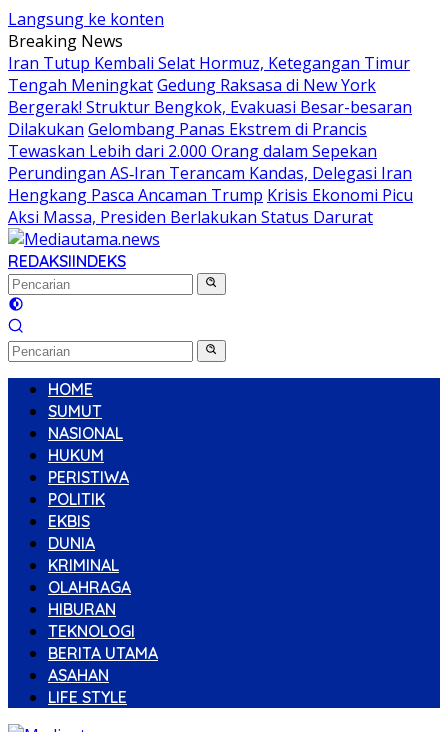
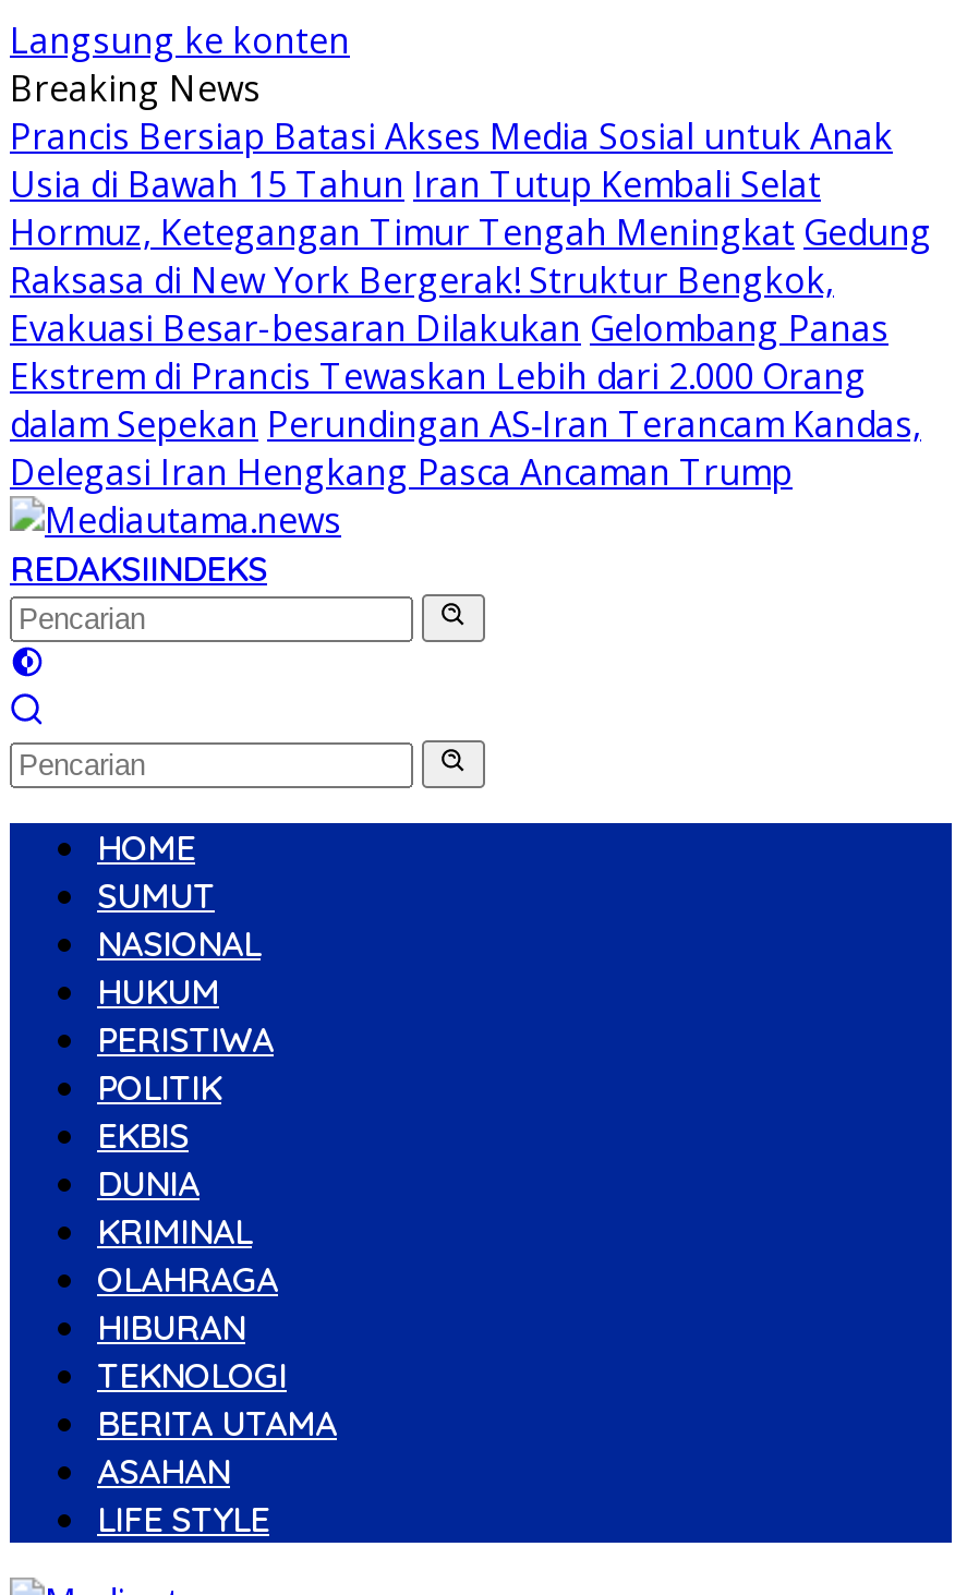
[8,52,413,228] Iran Tutup Kembali Selat Hormuz, Ketegangan Timur | Tengah Meningkat Gedung Raksasa di New York | Bergerak! Struktur Bengkok, Evakuasi Besar-besaran | Dilakukan Gelombang Panas Ekstrem di Prancis | Tewaskan Lebih dari 2.000 Orang dalam Sepekan | Perundingan AS‑Iran Terancam Kandas, Delegasi Iran | Hengkang Pasca Ancaman Trump Krisis Ekonomi Picu | Aksi Massa, Presiden Berlakukan Status Darurat -> [10,112,932,496] Prancis Bersiap Batasi Akses Media Sosial untuk Anak | Usia di Bawah 15 Tahun Iran Tutup Kembali Selat | Hormuz, Ketegangan Timur Tengah Meningkat Gedung | Raksasa di New York Bergerak! Struktur Bengkok, | Evakuasi Besar-besaran Dilakukan Gelombang Panas | Ekstrem di Prancis Tewaskan Lebih dari 2.000 Orang | dalam Sepekan Perundingan AS‑Iran Terancam Kandas, | Delegasi Iran Hengkang Pasca Ancaman Trump

